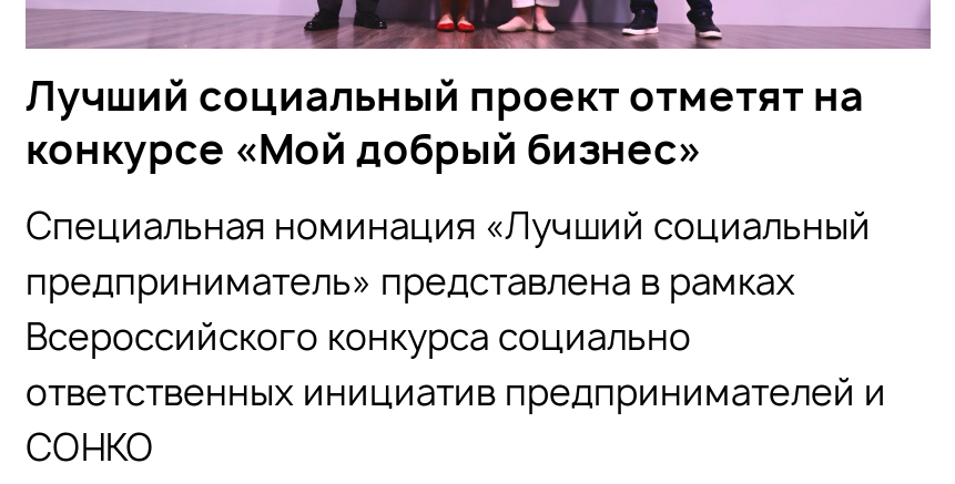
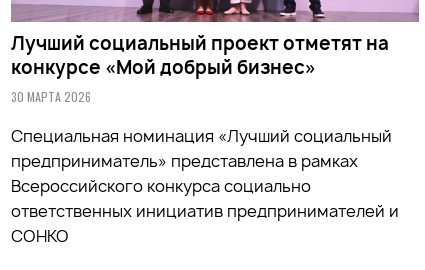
none -> [11,88,91,105] 30 МАРТА 2026

